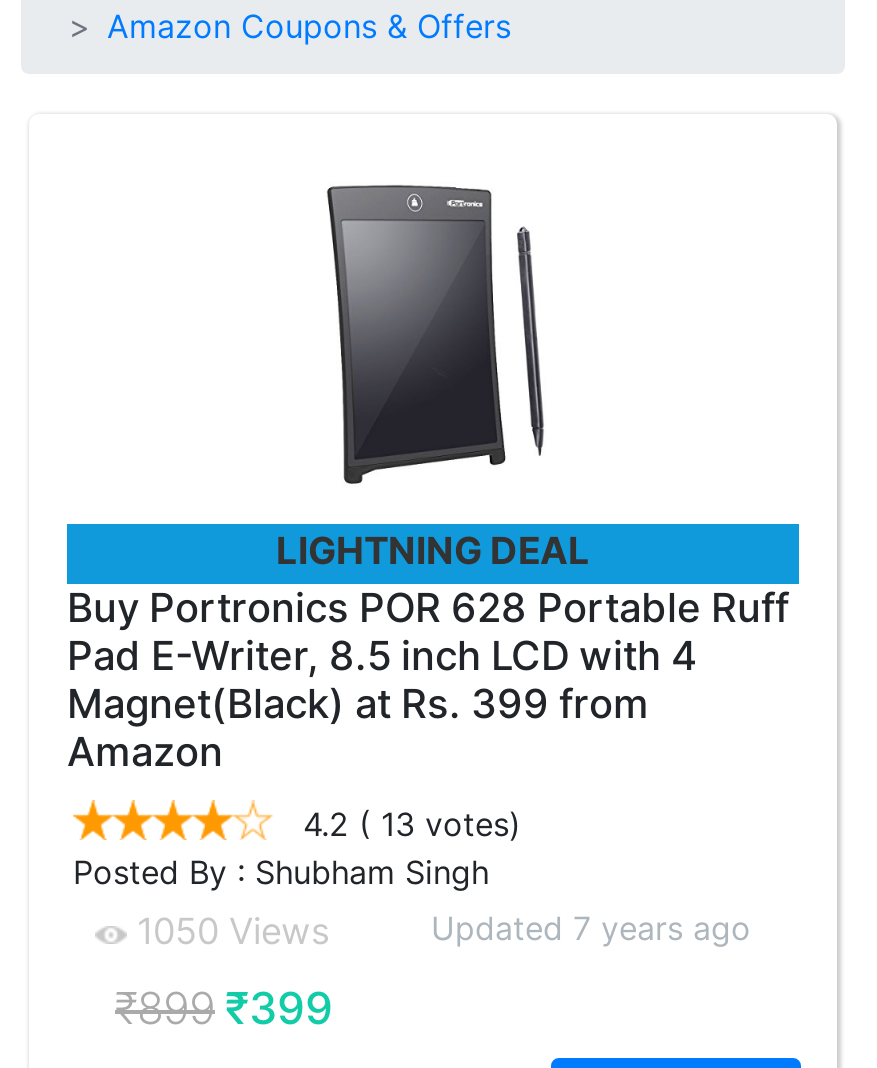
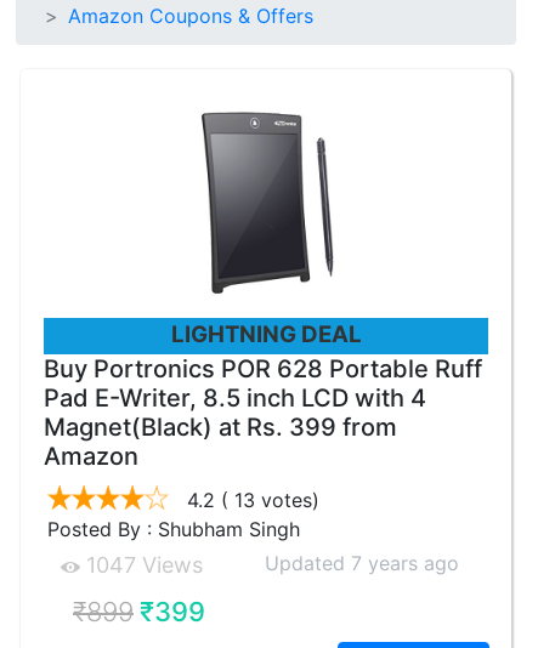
[127,910,329,952] 1050 Views -> [80,552,203,578] 1047 Views

